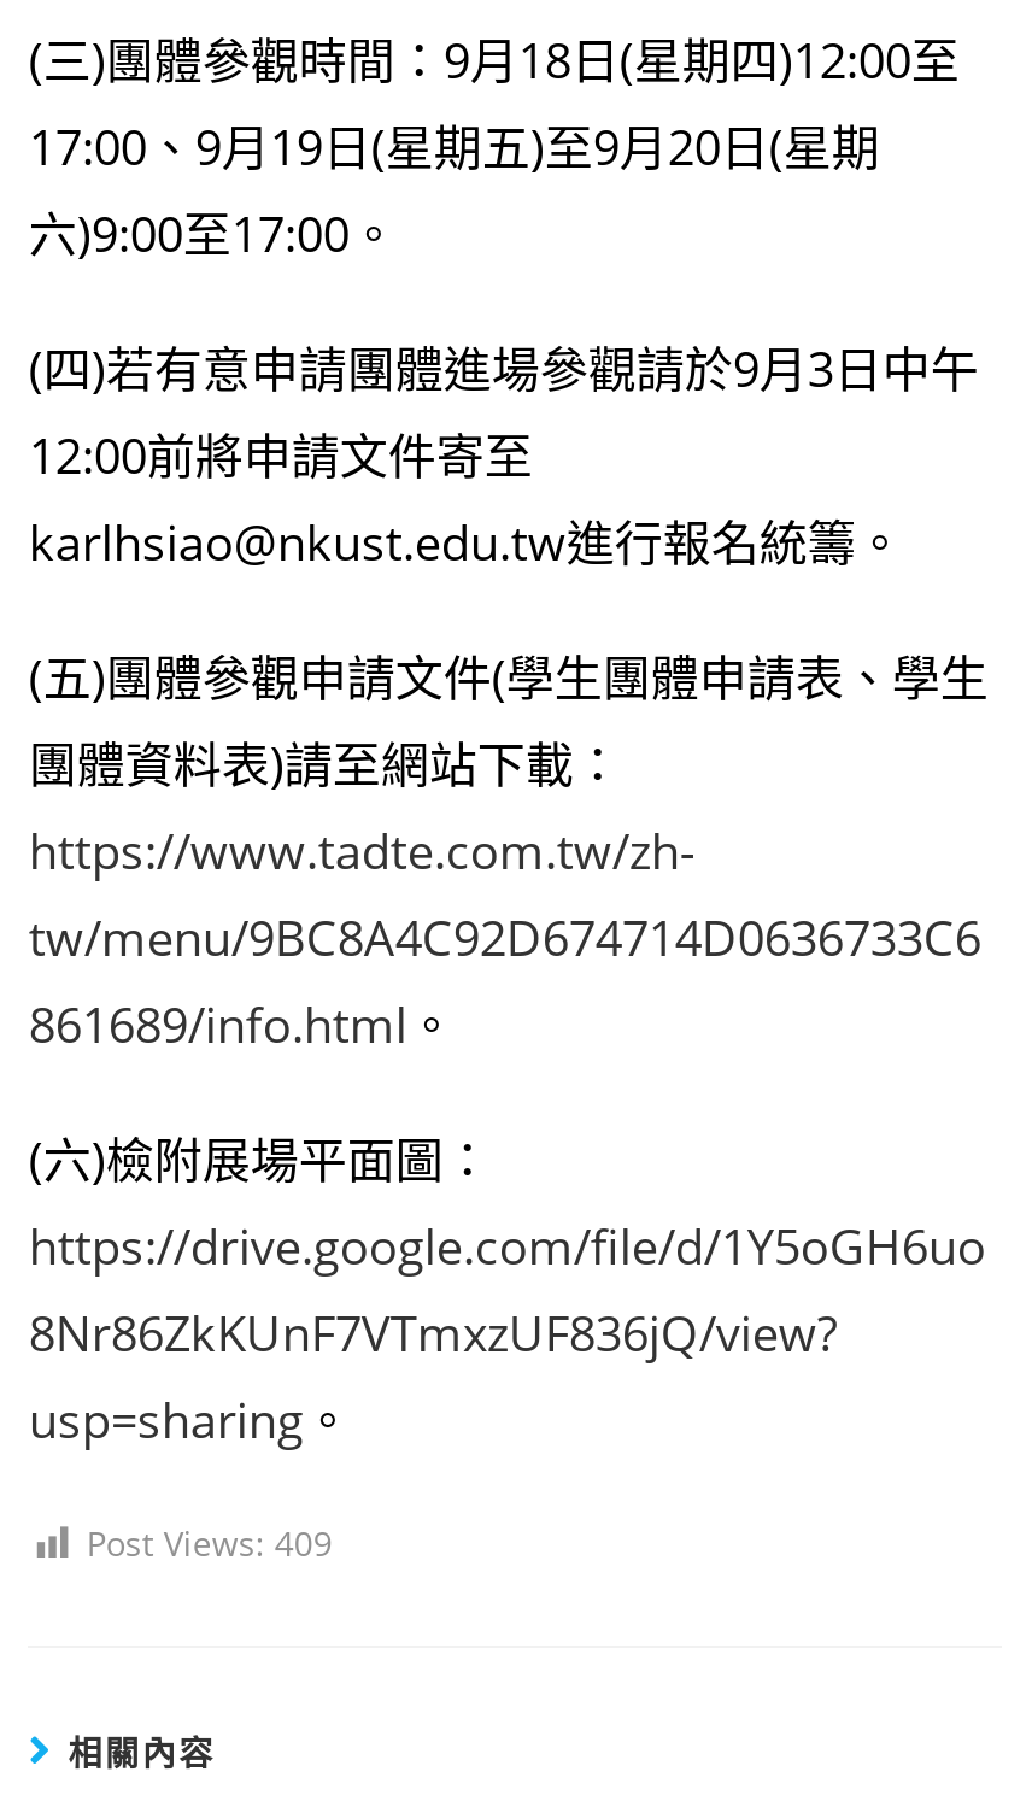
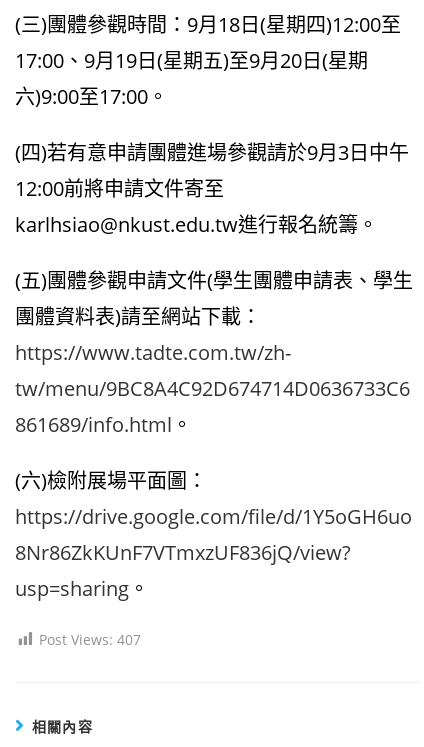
[87,1520,333,1566] Post Views: 409 -> [39,630,141,649] Post Views: 407

